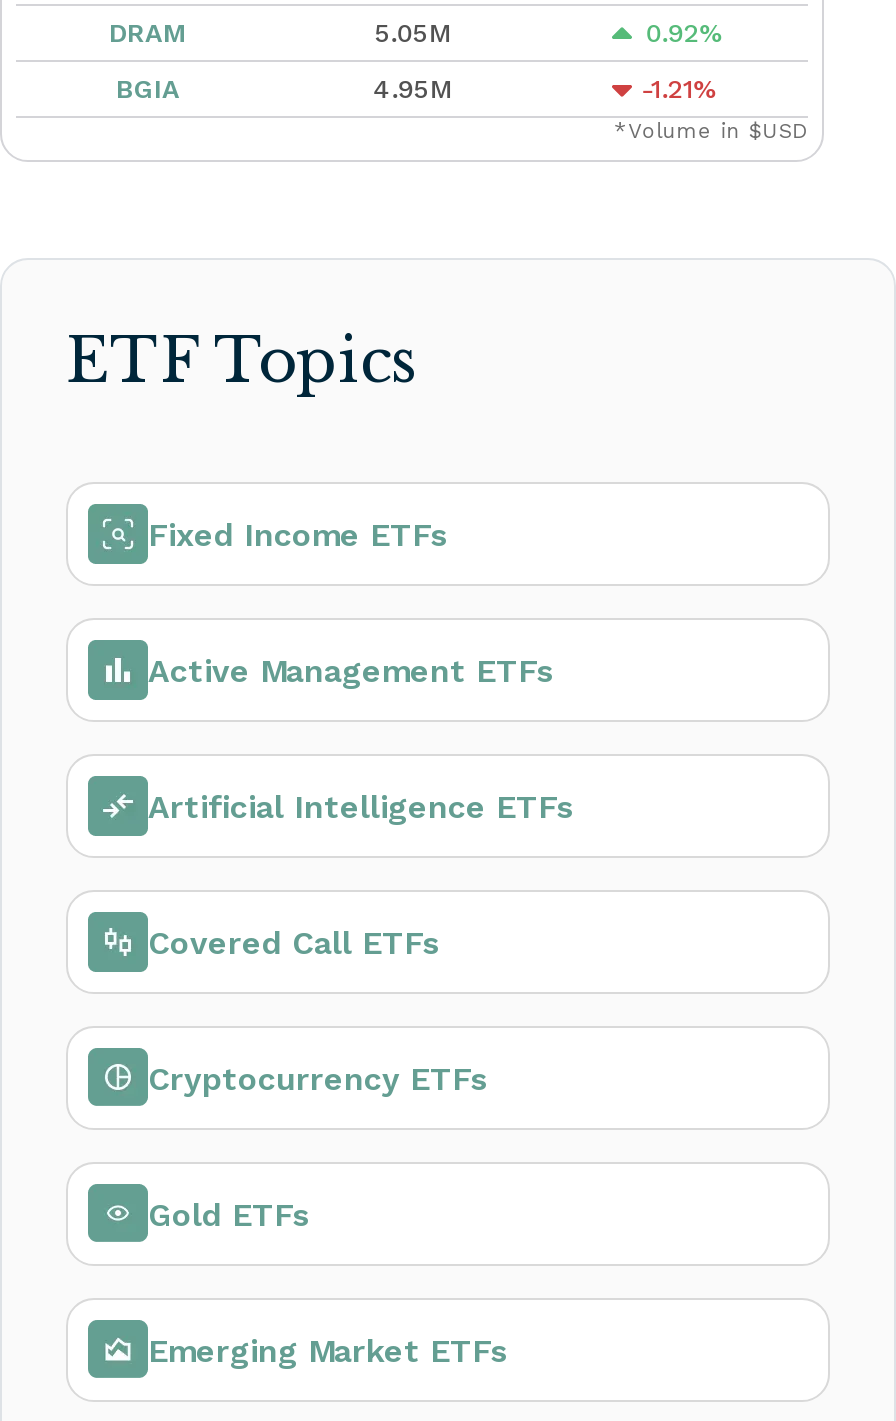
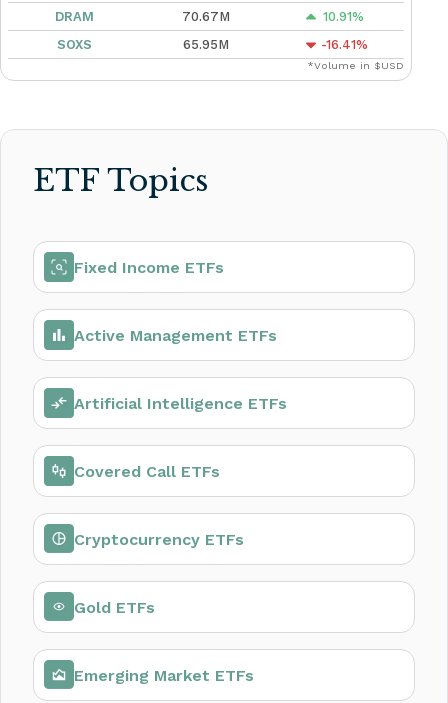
[374,18,723,48] 5.05M | 0.92% -> [182,9,364,24] 70.67M | 10.91%
[116,74,717,104] BGIA | 4.95M | -1.21% -> [56,37,368,52] SOXS | 65.95M | -16.41%

